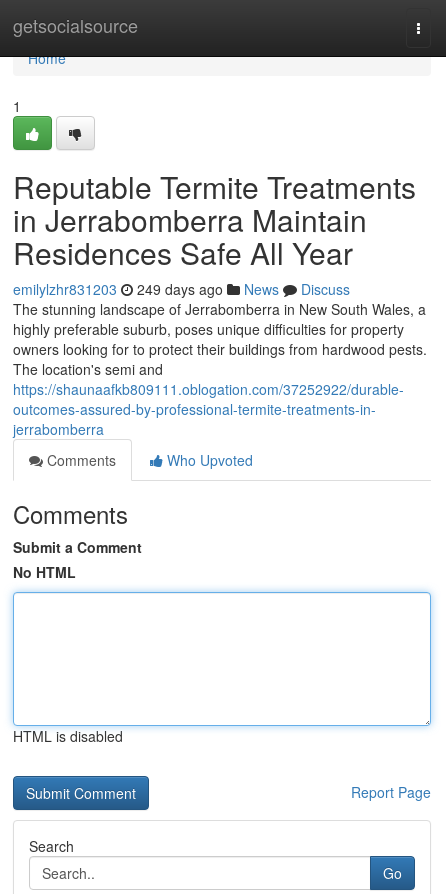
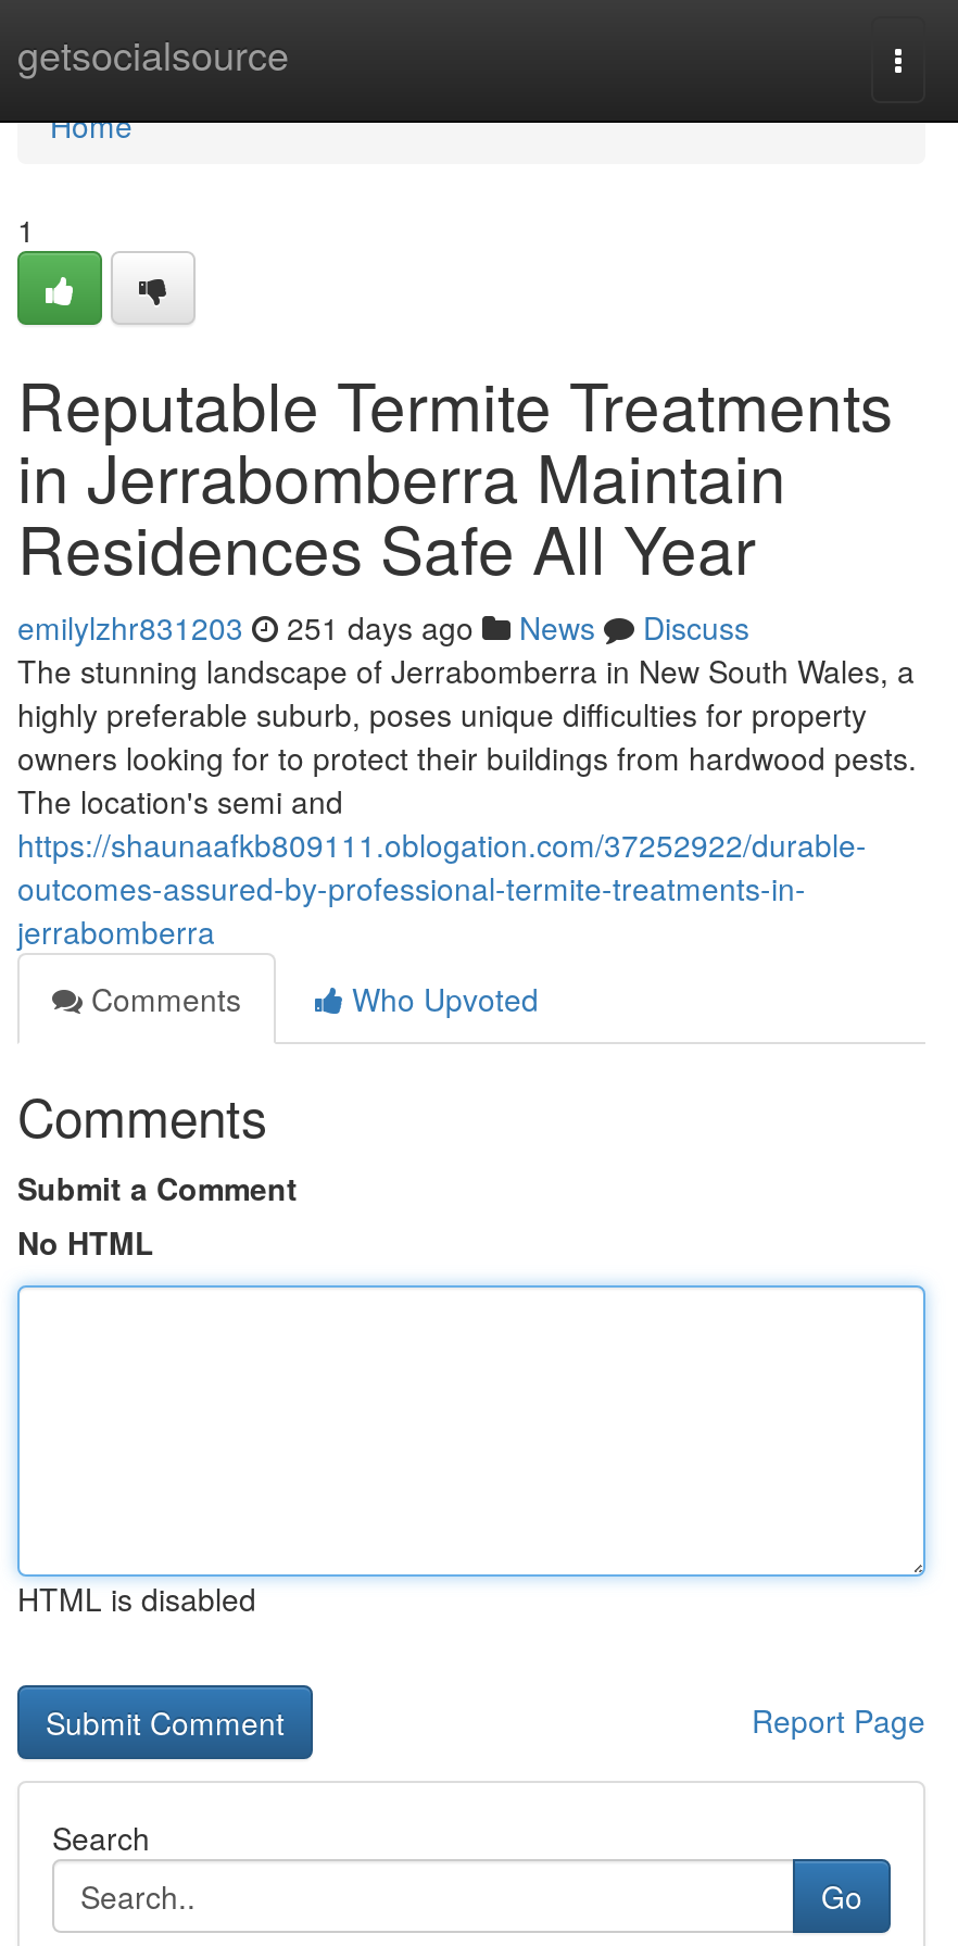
[13,279,350,299] emilylzhr831203 249 days ago News Discuss -> [17,605,749,649] emilylzhr831203 251 days ago News Discuss

